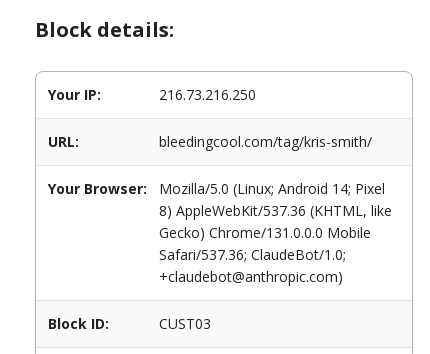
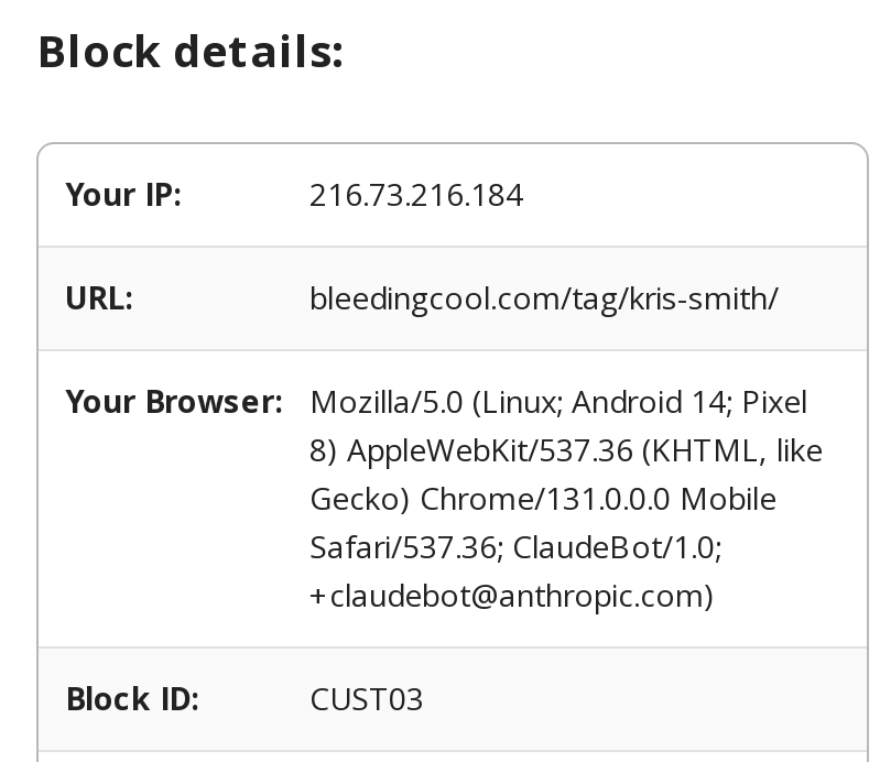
[159,85,256,104] 216.73.216.250 -> [309,173,523,215] 216.73.216.184

